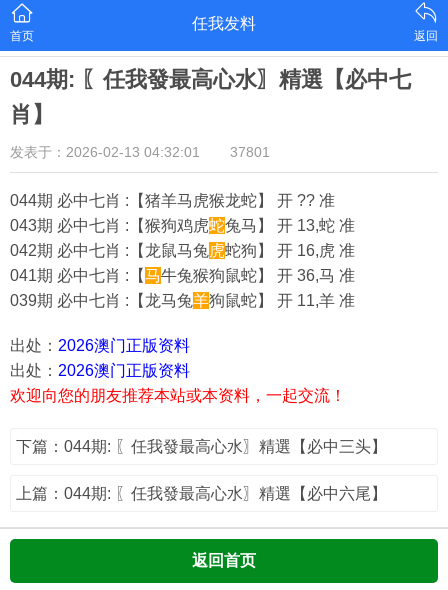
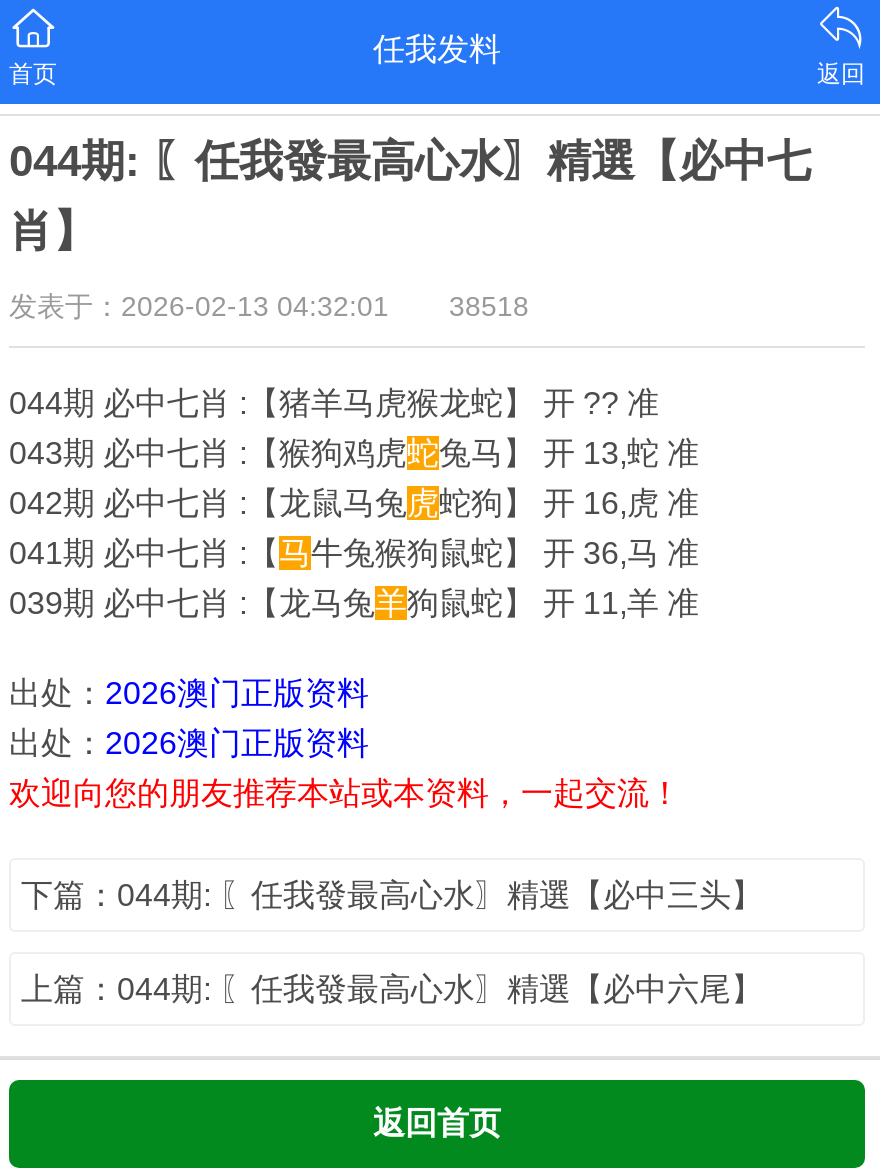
[10,144,270,160] 发表于：2026-02-13 04:32:01 37801 -> [9,290,529,322] 发表于：2026-02-13 04:32:01 38518

